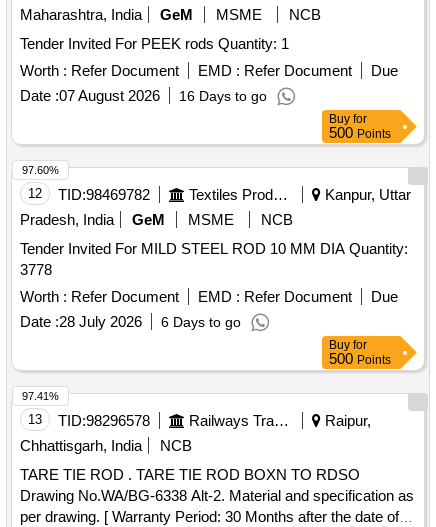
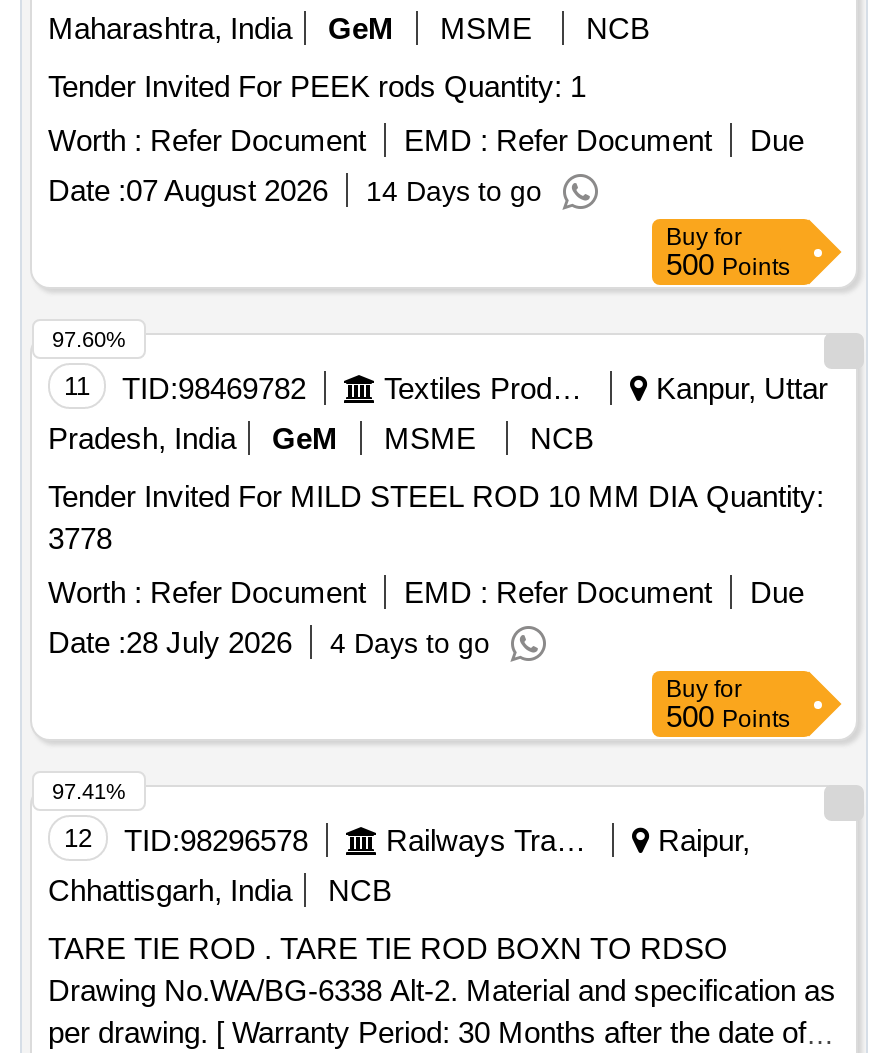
[20,87,267,104] Date : 07 August 2026 16 Days to go -> [48,173,542,207] Date : 07 August 2026 14 Days to go
[28,186,150,203] 12 TID:98469782 -> [64,371,306,405] 11 TID:98469782
[20,313,241,330] Date : 28 July 2026 6 Days to go -> [48,625,490,659] Date : 28 July 2026 4 Days to go
[28,412,150,429] 13 TID:98296578 -> [64,823,308,857] 12 TID:98296578

